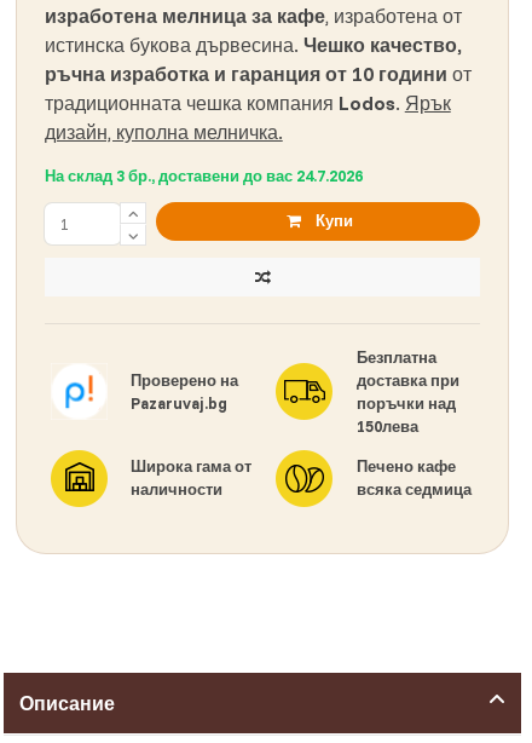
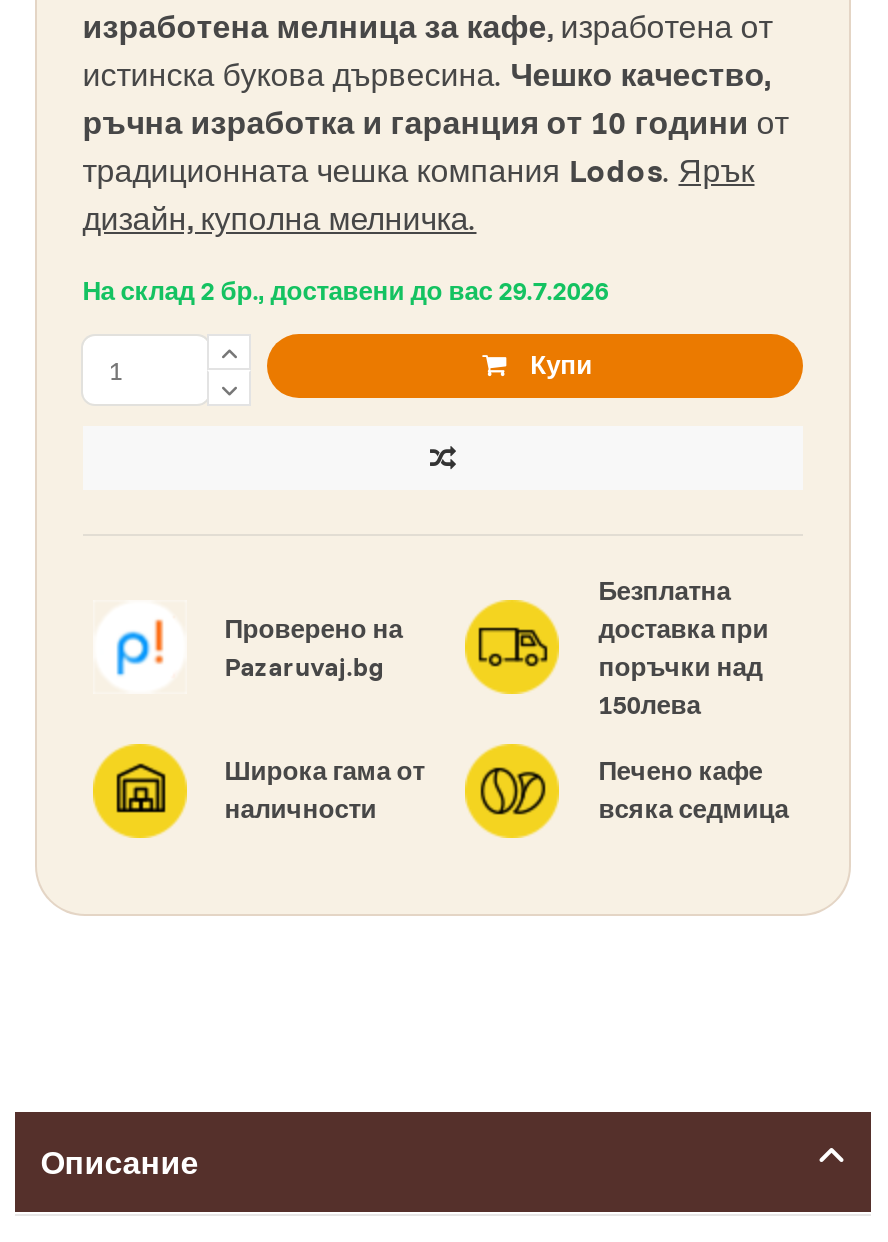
[44,165,362,185] На склад 3 бр., доставени до вас 24.7.2026 -> [83,273,609,305] На склад 2 бр., доставени до вас 29.7.2026

